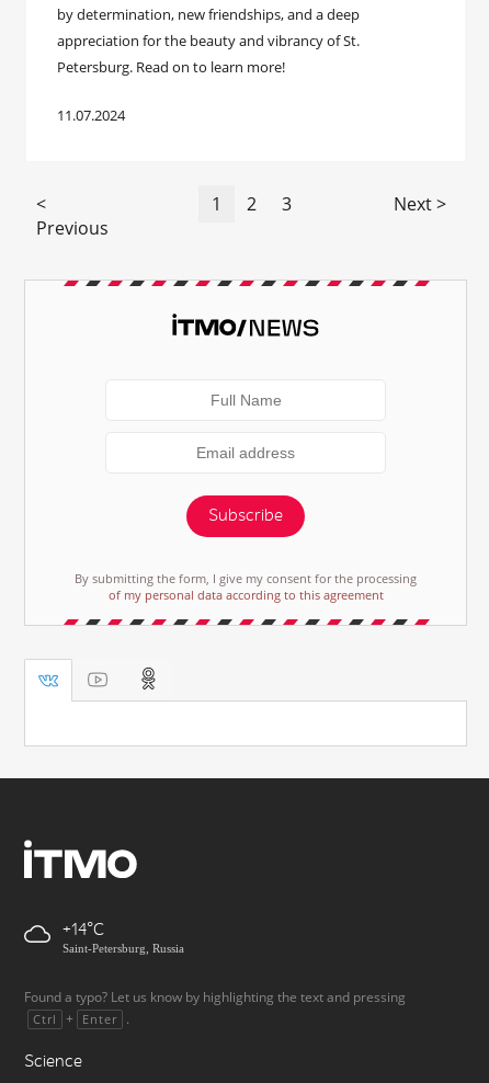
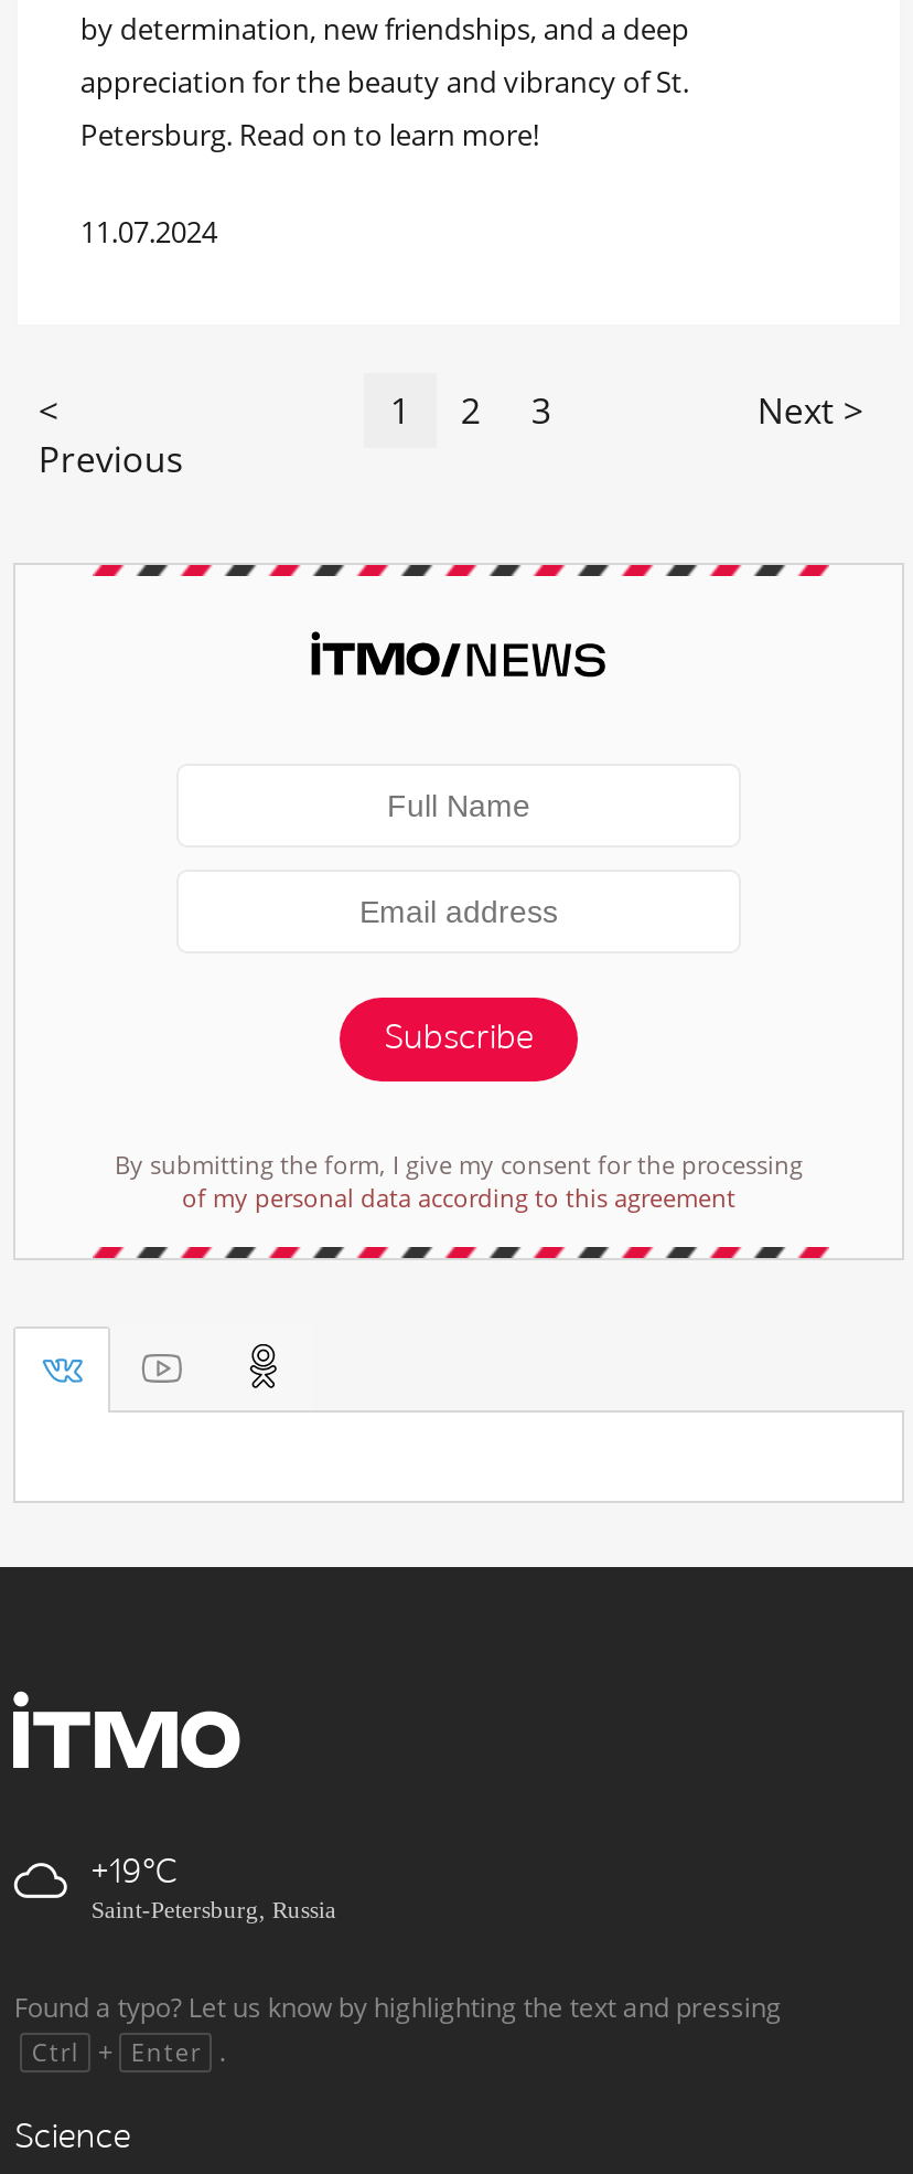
[63,920,87,941] +14 -> [91,1852,142,1894] +19

